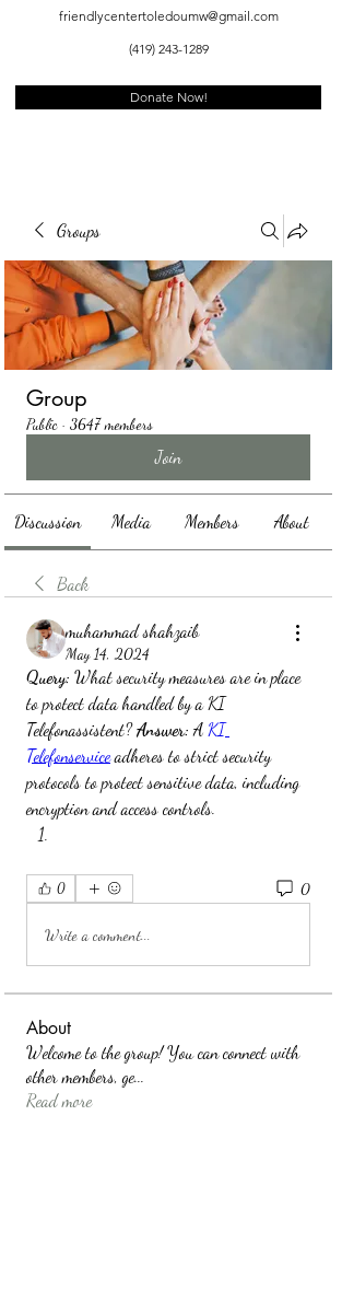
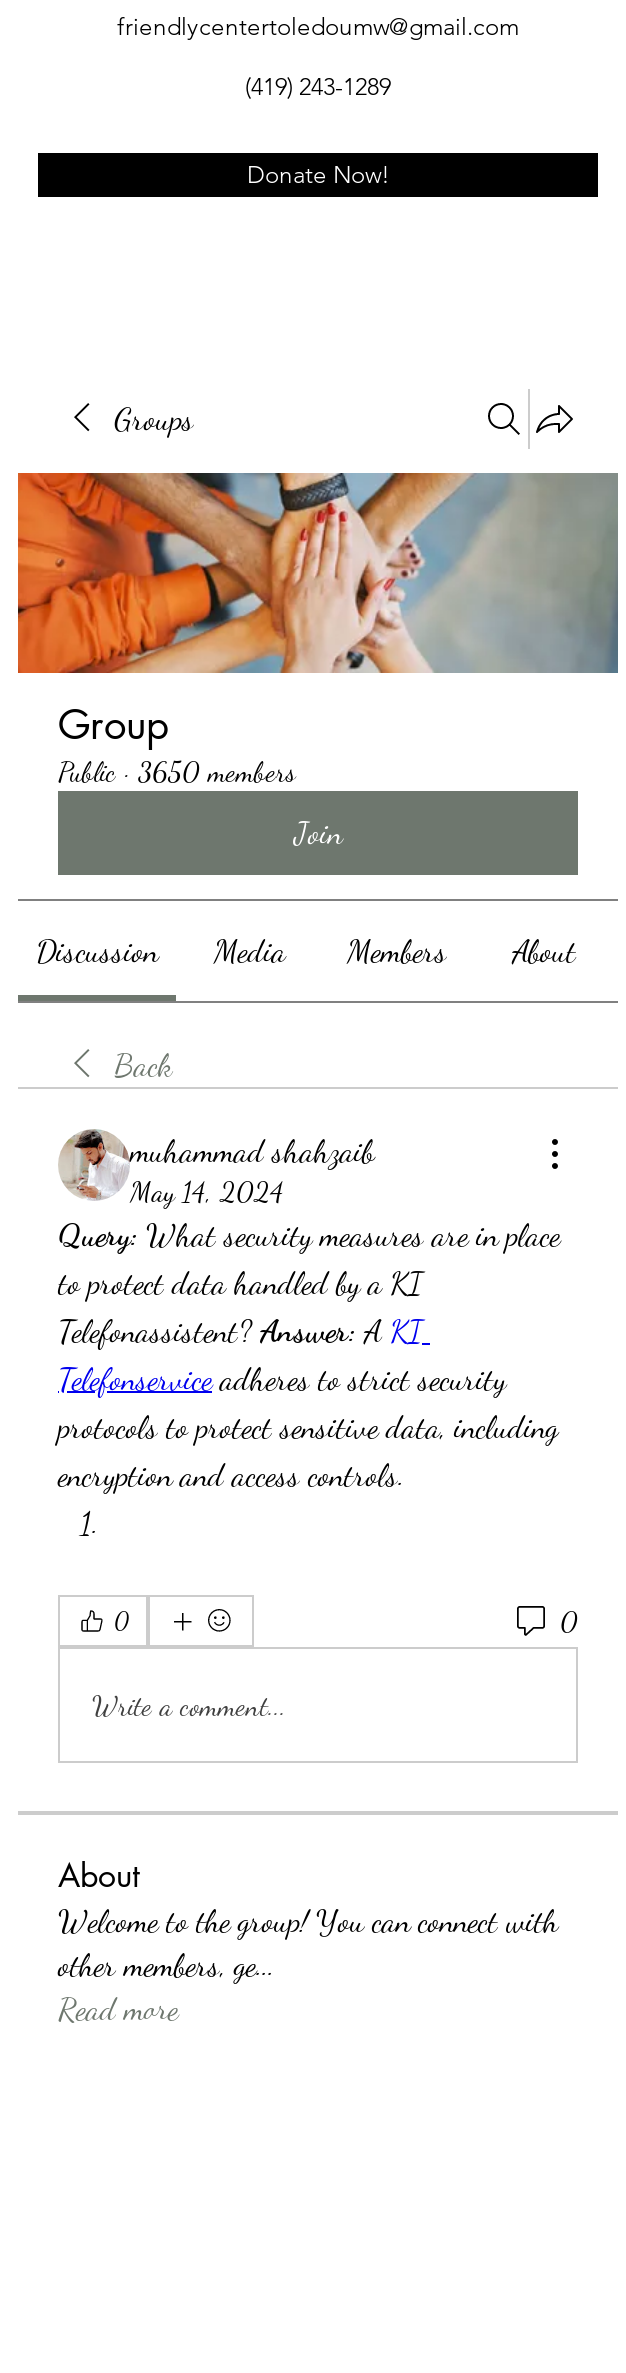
[26,415,153,433] Public · 3647 members -> [58,755,296,789] Public · 3650 members

